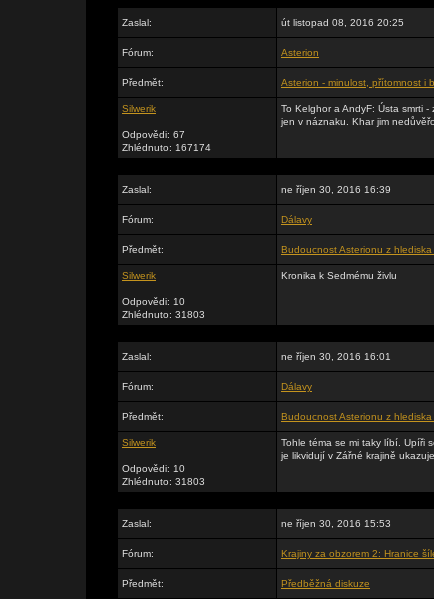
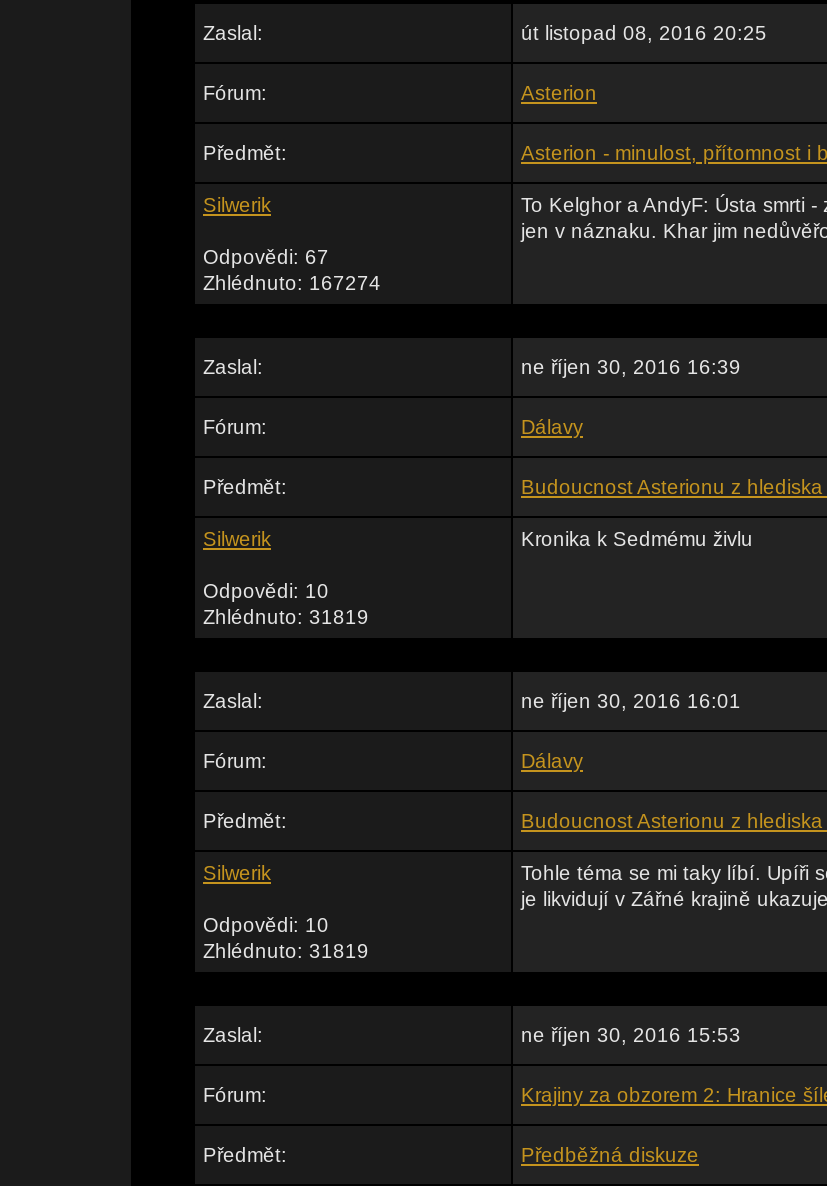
[122,142,211,153] Zhlédnuto: 167174 -> [203,272,381,294] Zhlédnuto: 167274
[122,309,205,320] Zhlédnuto: 31803 -> [203,606,369,628] Zhlédnuto: 31819
[122,476,205,487] Zhlédnuto: 31803 -> [203,940,369,962] Zhlédnuto: 31819

